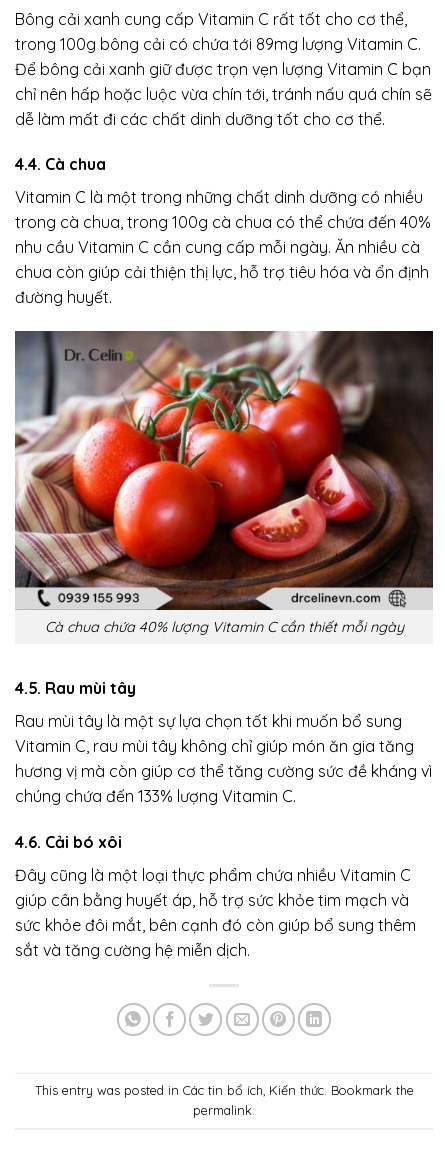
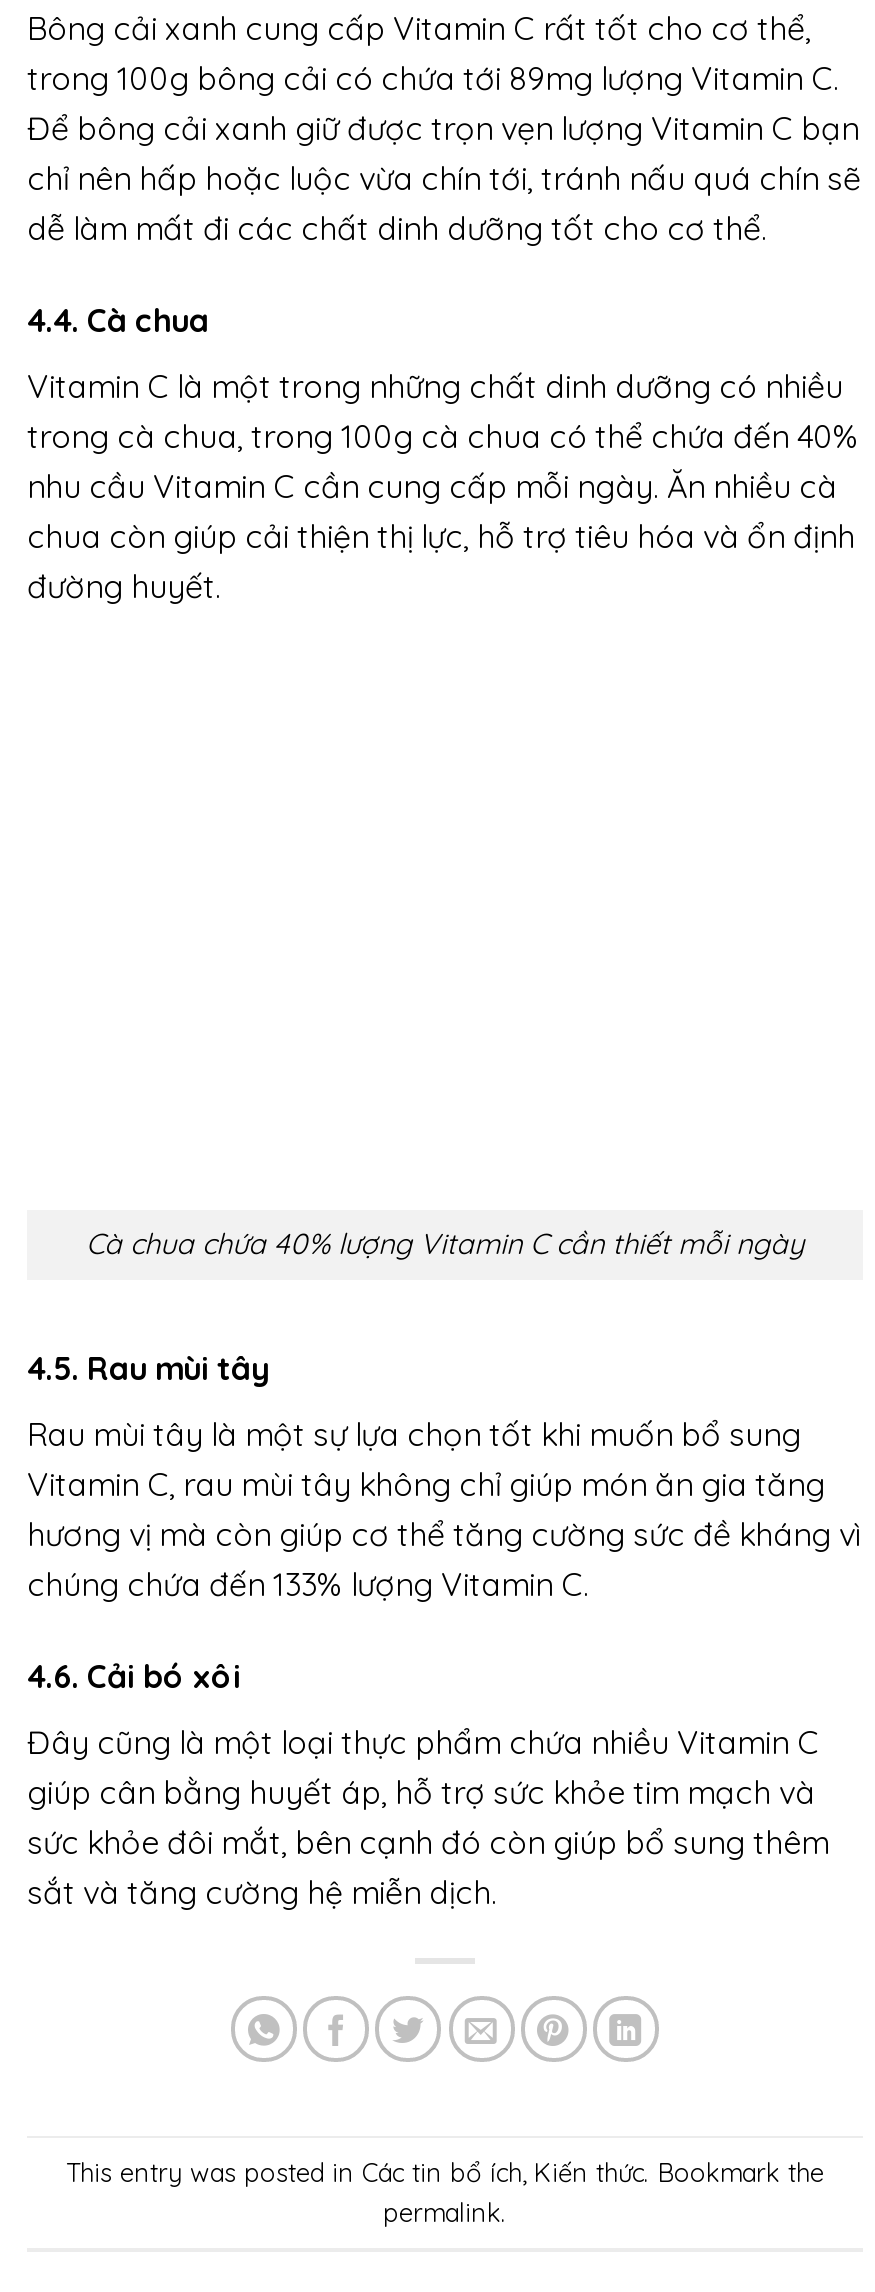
[14,330,434,611] [image] -> none

